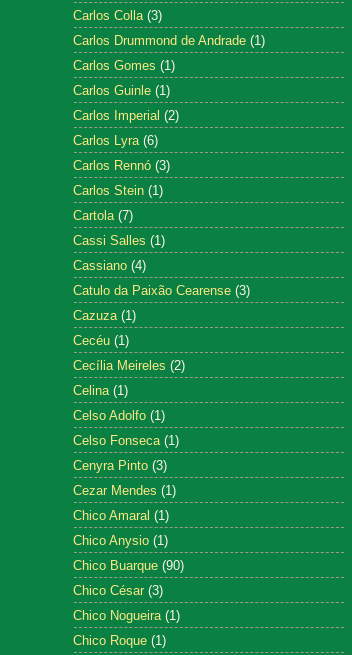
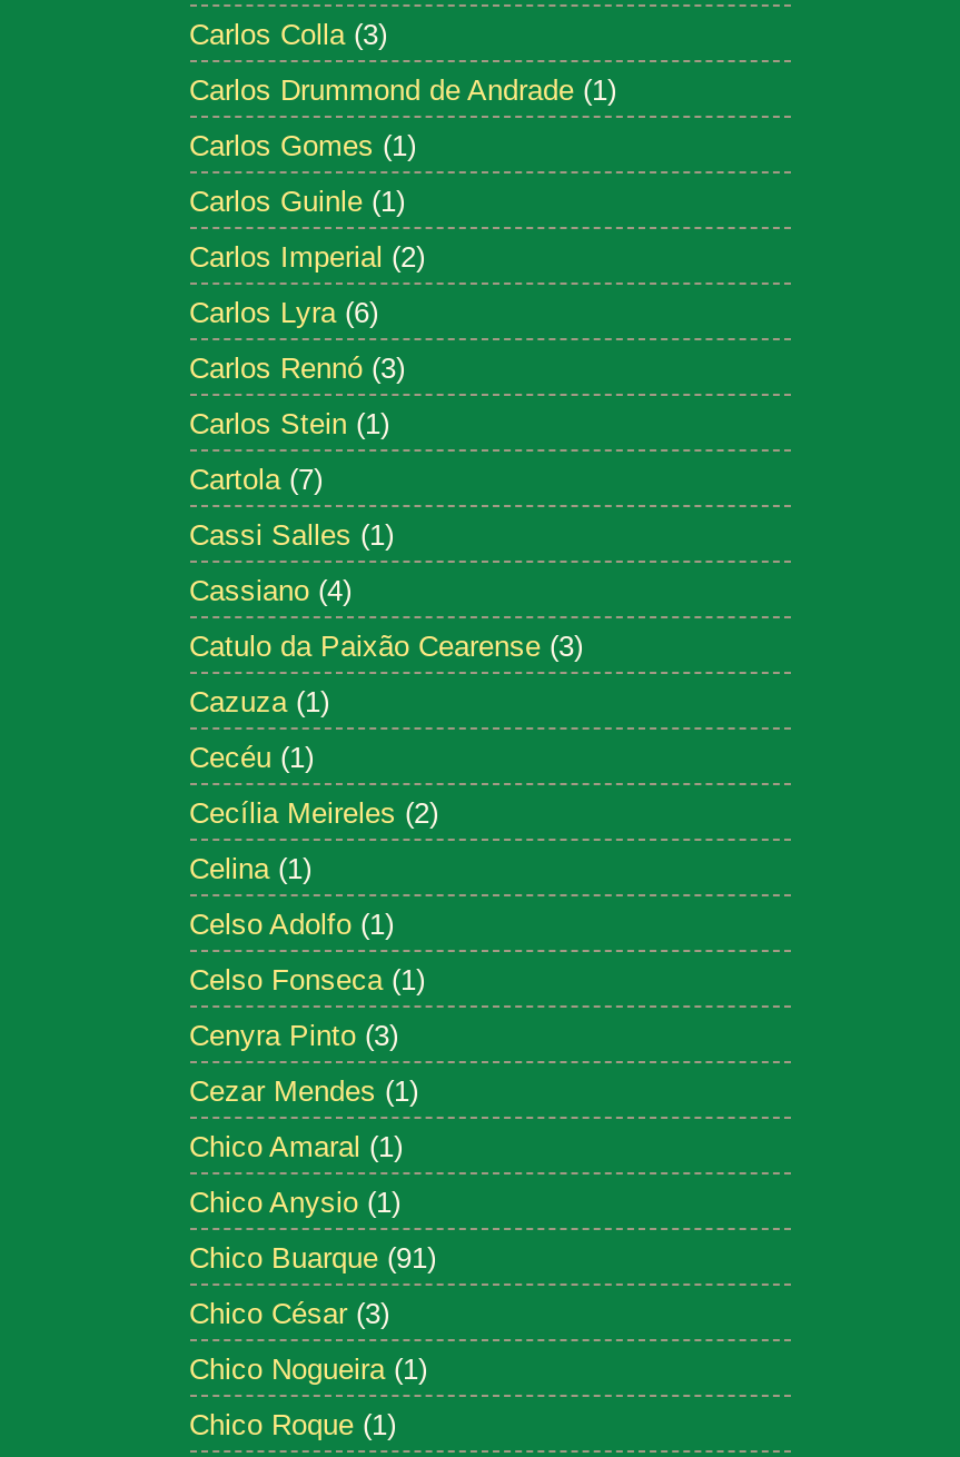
[73,557,184,572] Chico Buarque (90) -> [189,1240,436,1273] Chico Buarque (91)

